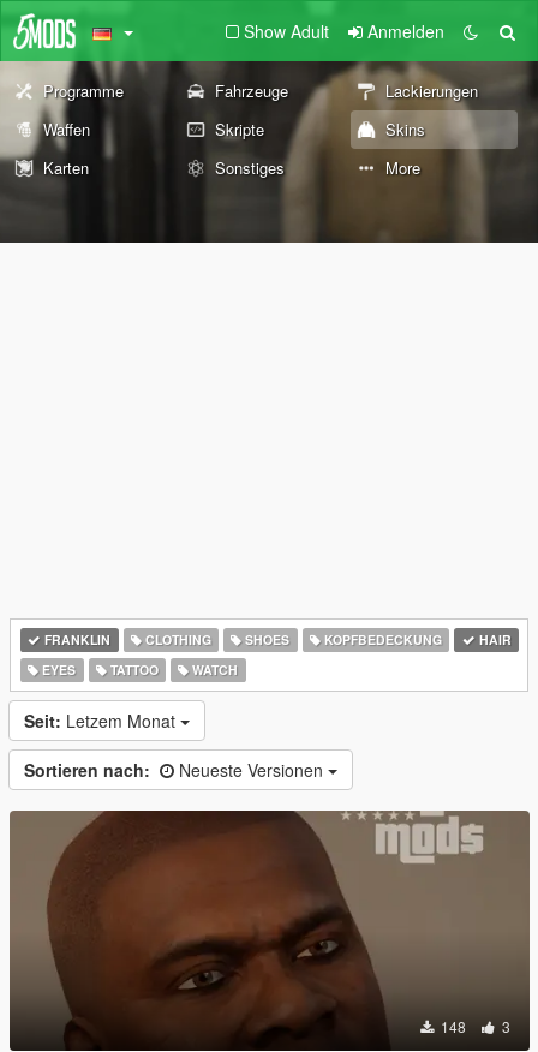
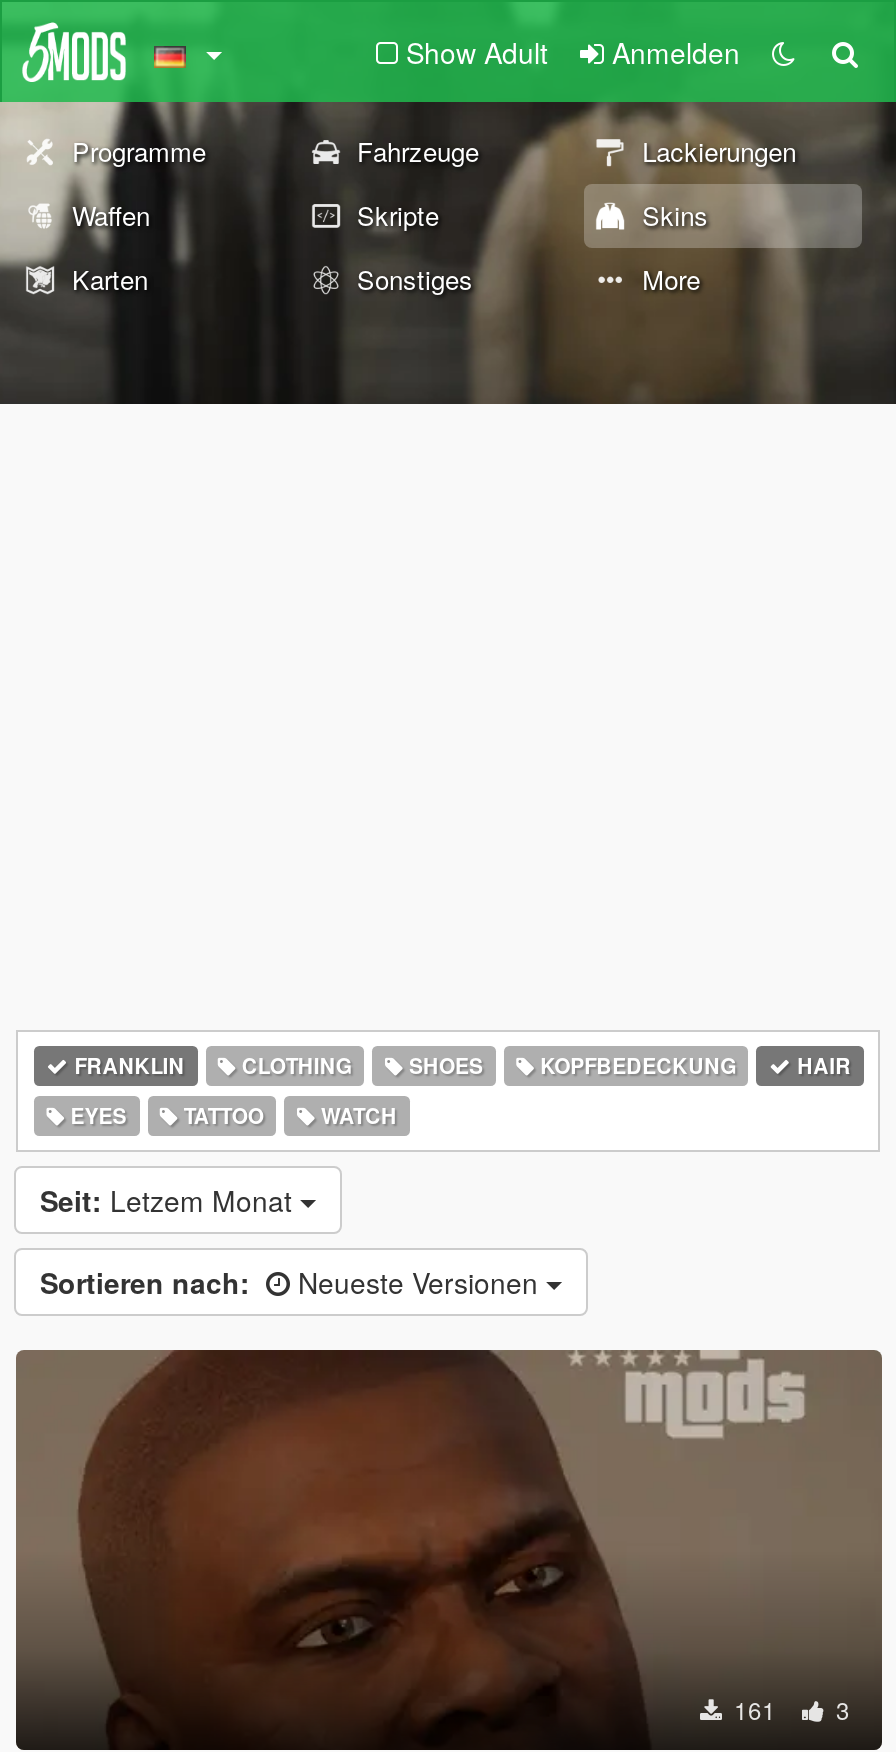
[437,1016,510,1036] 148 3 -> [728,1692,850,1726] 161 3

